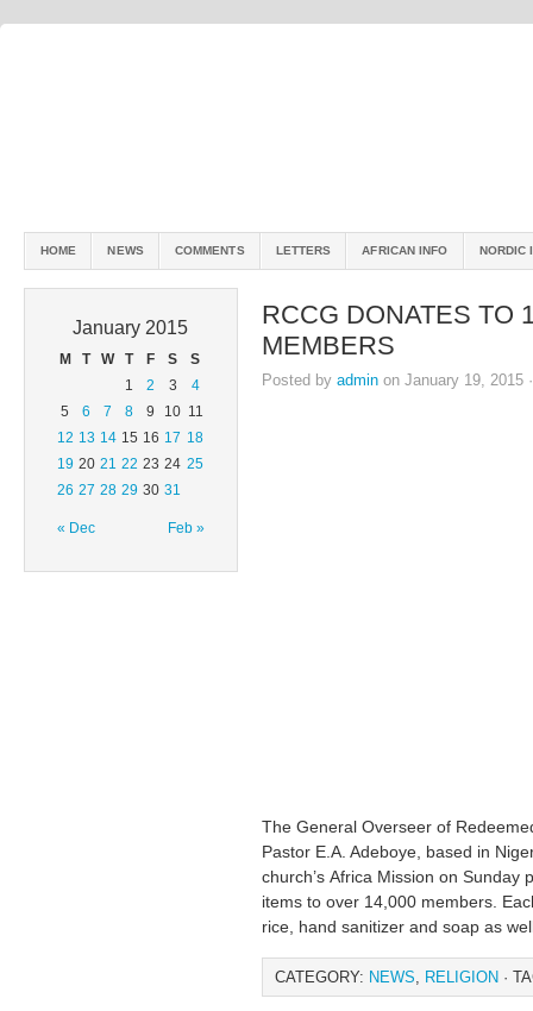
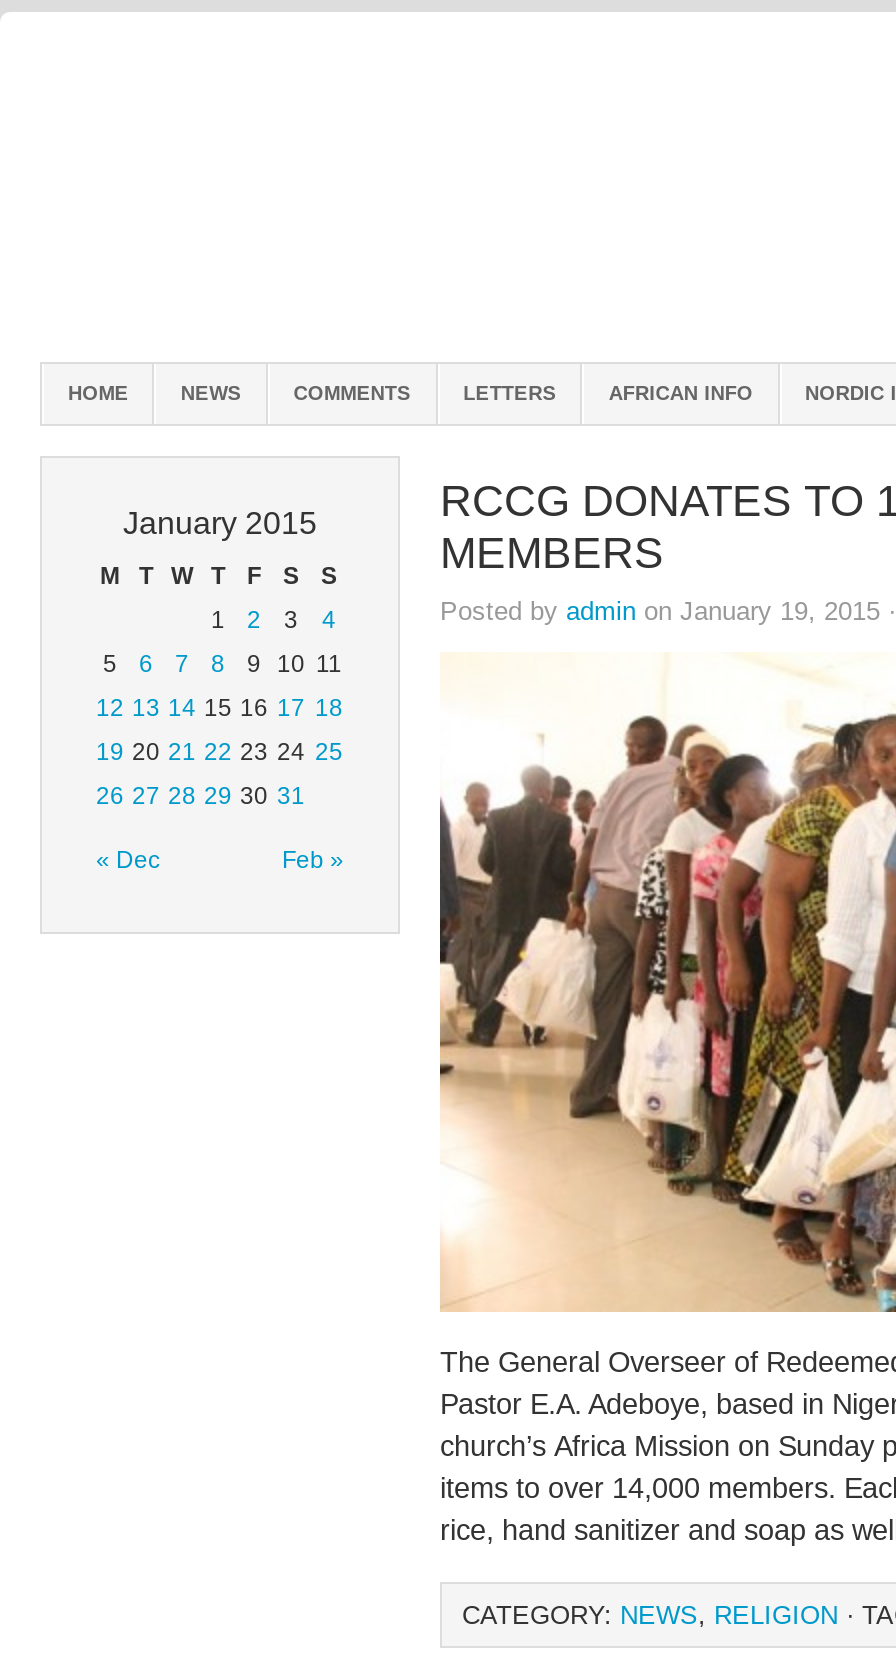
none -> [438,712,890,1314] [image]

